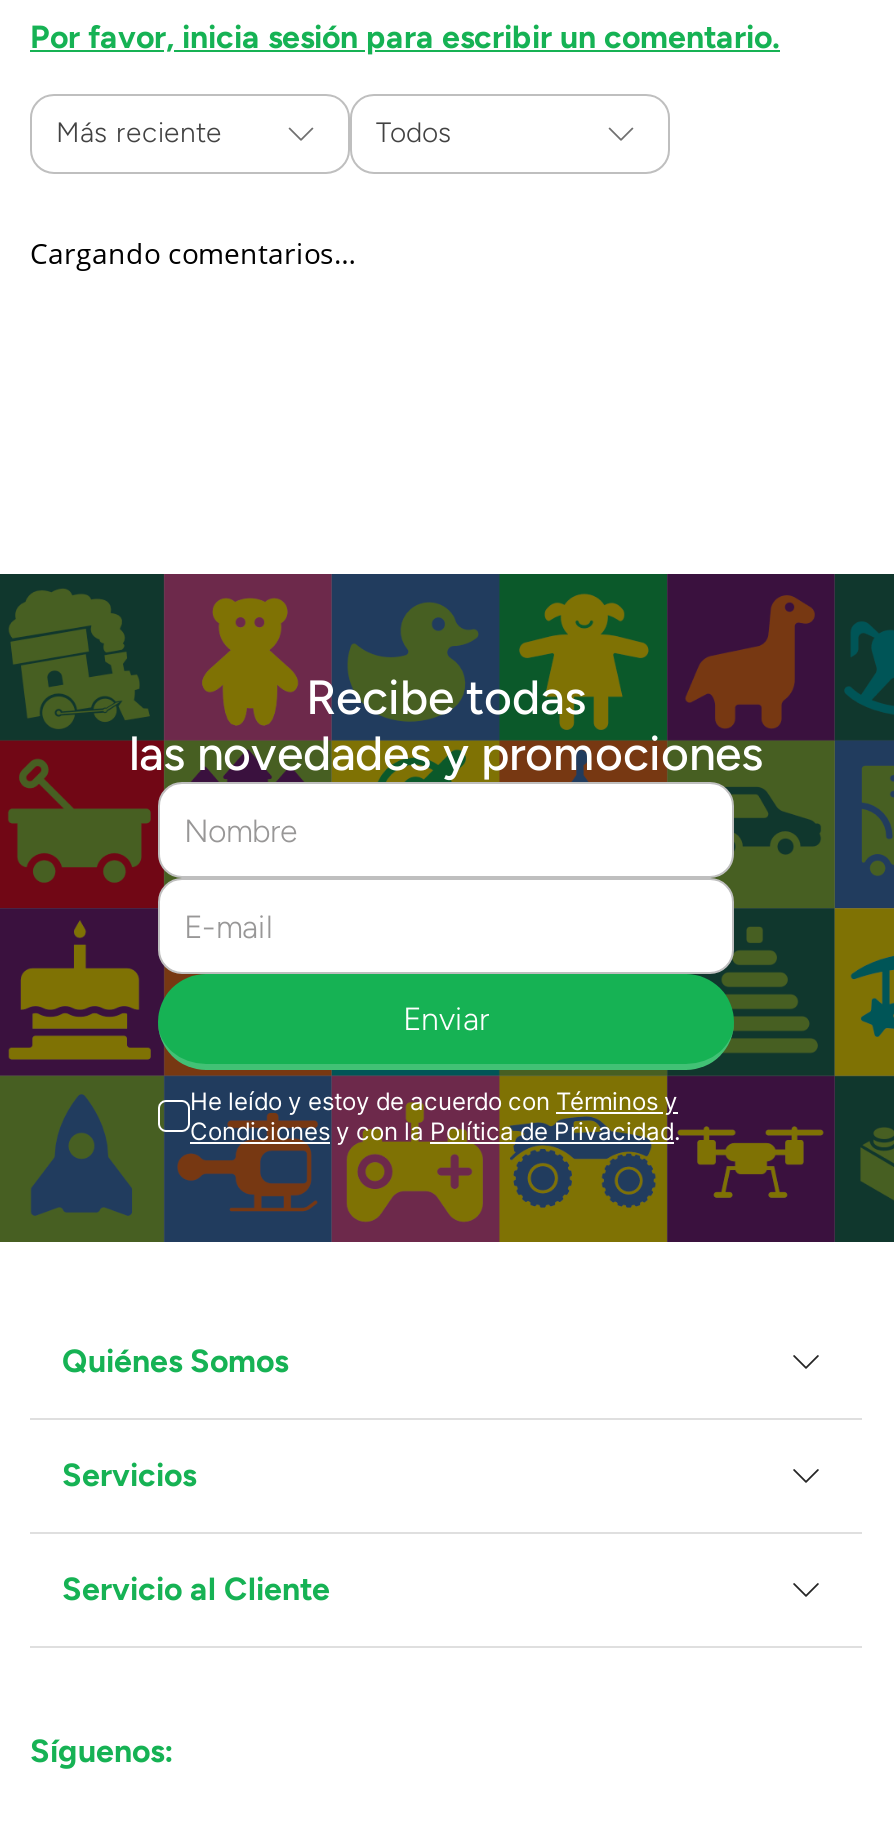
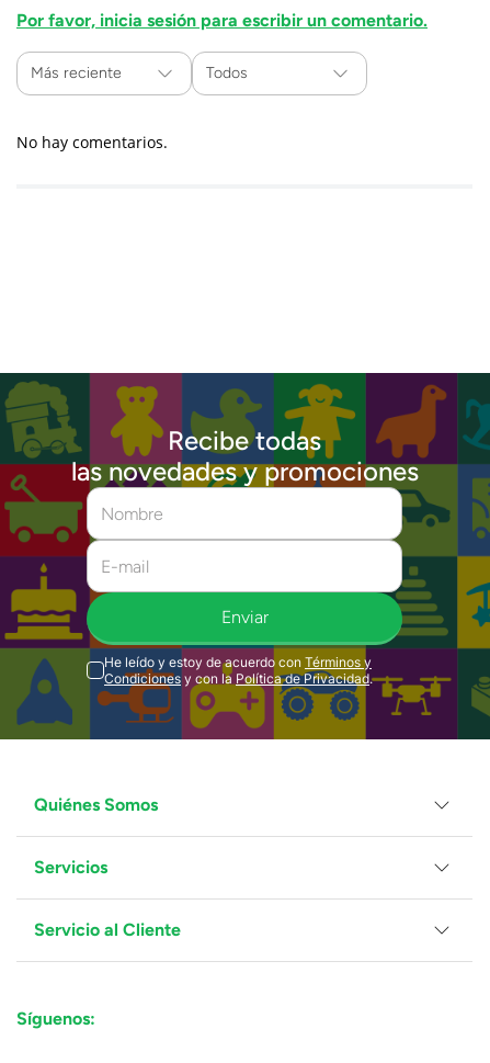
[30,234,356,272] Cargando comentarios… -> [16,132,168,152] No hay comentarios.

